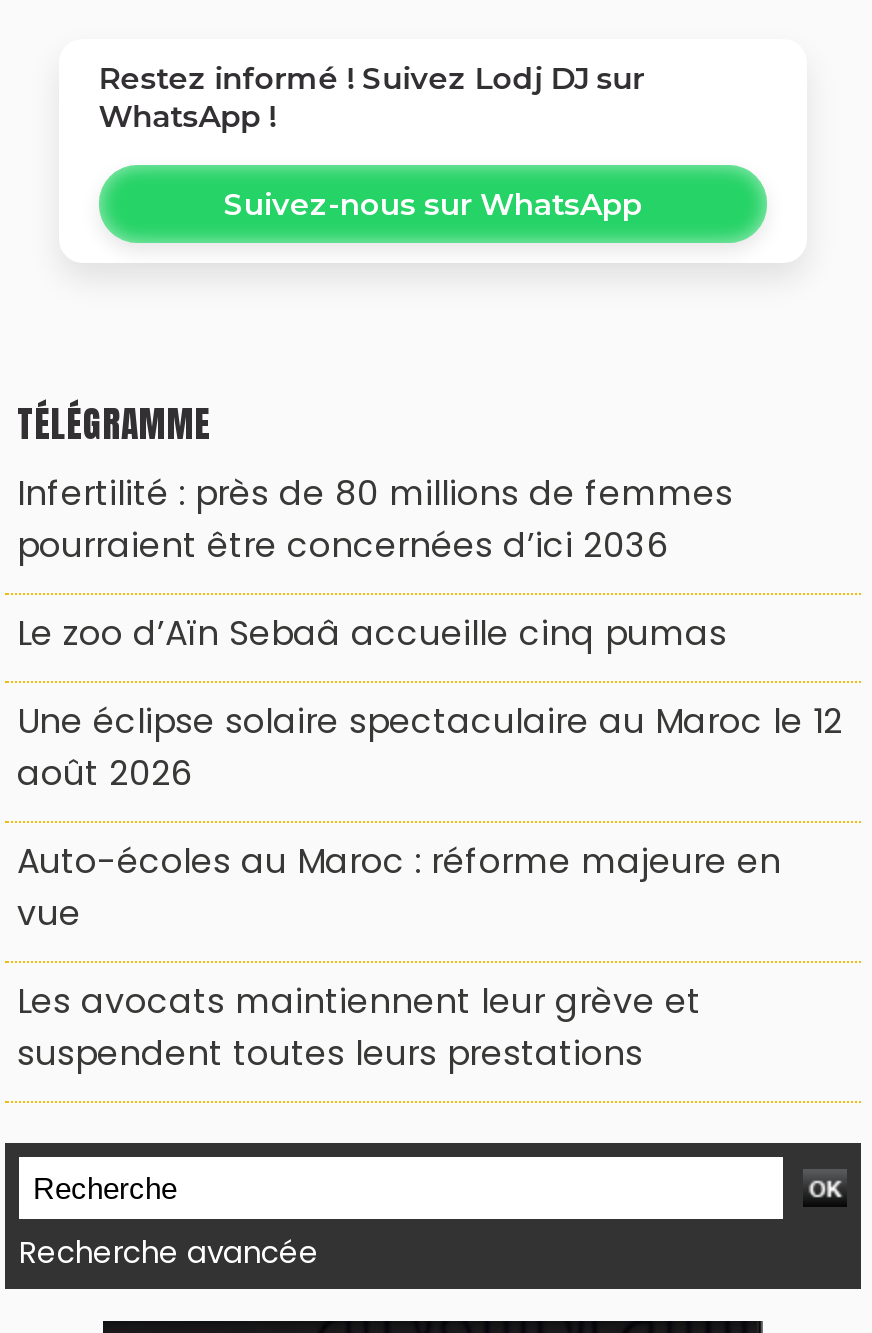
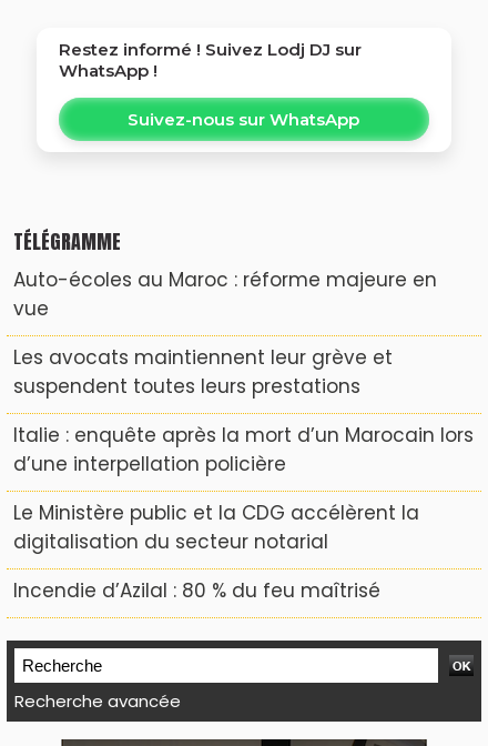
[17,469,843,797] Infertilité : près de 80 millions de femmes | pourraient être concernées d’ici 2036 | Le zoo d’Aïn Sebaâ accueille cinq pumas | Une éclipse solaire spectaculaire au Maroc le 12 | août 2026 -> none
moved [17,837,781,1077] -> [13,266,437,400]: Auto-écoles au Maroc : réforme majeure en | vue | Les avocats maintiennent leur grève et | suspendent toutes leurs prestations
none -> [13,422,474,604] Italie : enquête après la mort d’un Marocain lors | d’une interpellation policière | Le Ministère public et la CDG accélèrent la | digitalisation du secteur notarial | Incendie d’Azilal : 80 % du feu maîtrisé

